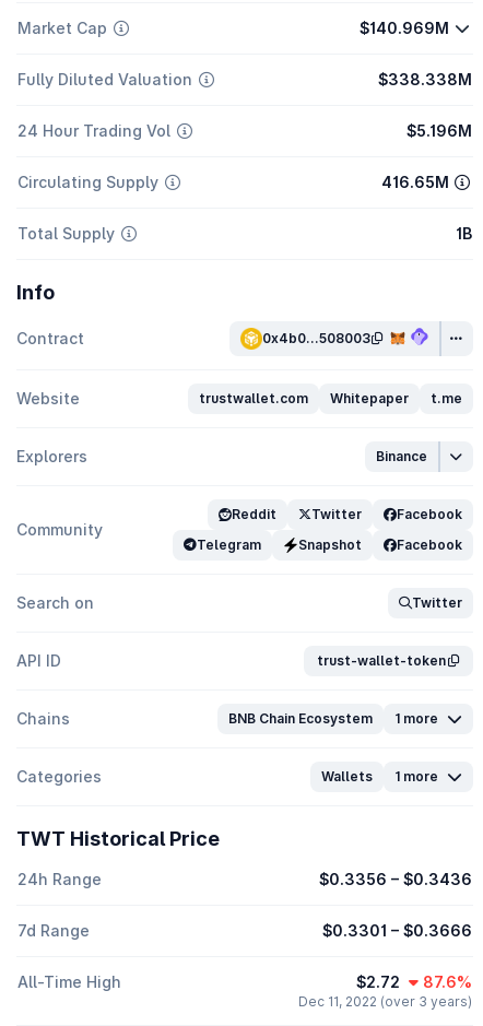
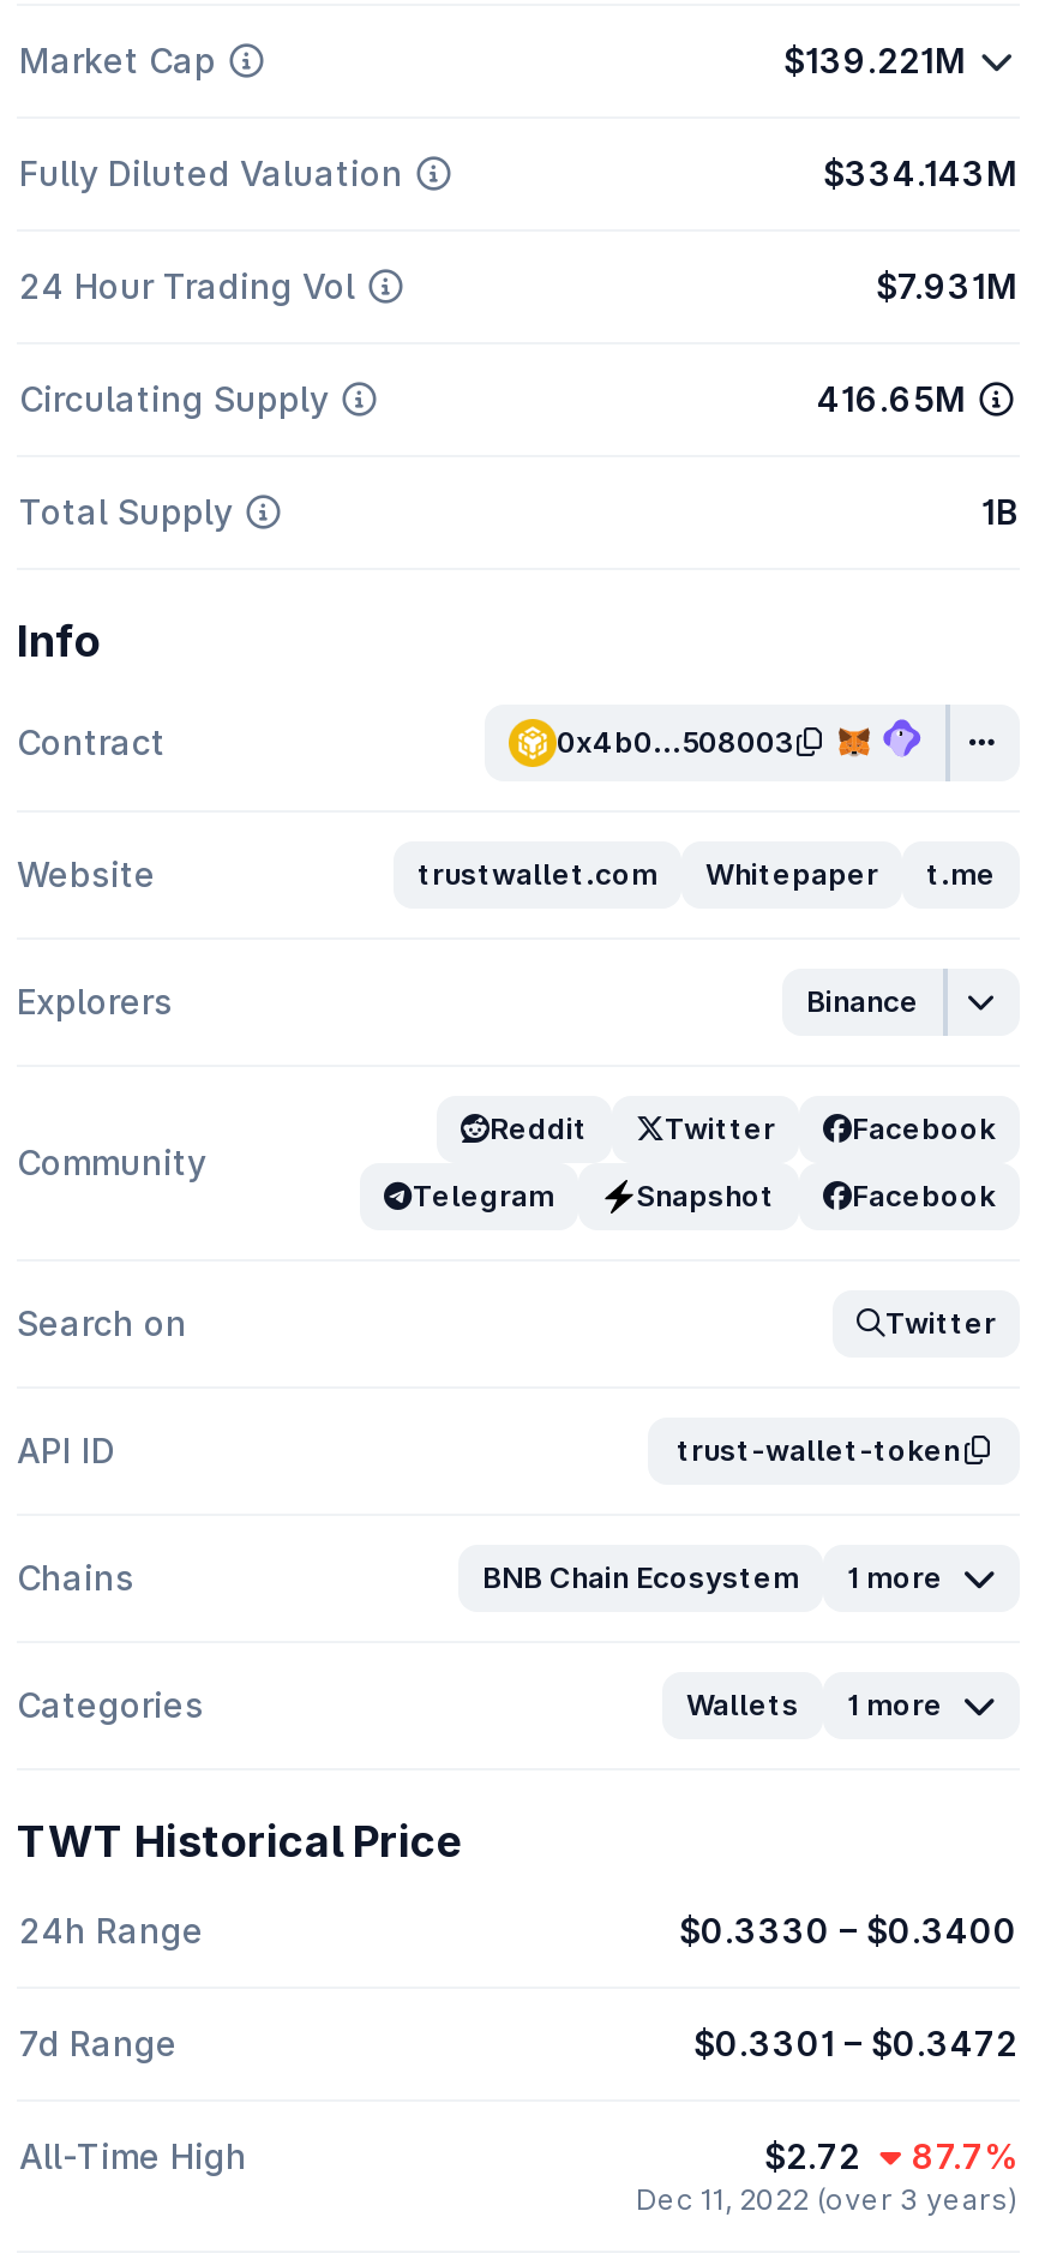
[359,19,449,37] $140.969M -> [783,40,966,80] $139.221M
[378,70,472,89] $338.338M -> [823,152,1017,193] $334.143M
[407,121,472,140] $5.196M -> [876,265,1017,306] $7.931M
[319,870,472,888] $0.3356 – $0.3436 -> [679,1910,1017,1951] $0.3330 – $0.3400
[322,921,472,940] $0.3301 – $0.3666 -> [693,2023,1017,2063] $0.3301 – $0.3472
[356,972,472,991] $2.72 87.6% -> [764,2135,1017,2176] $2.72 87.7%

